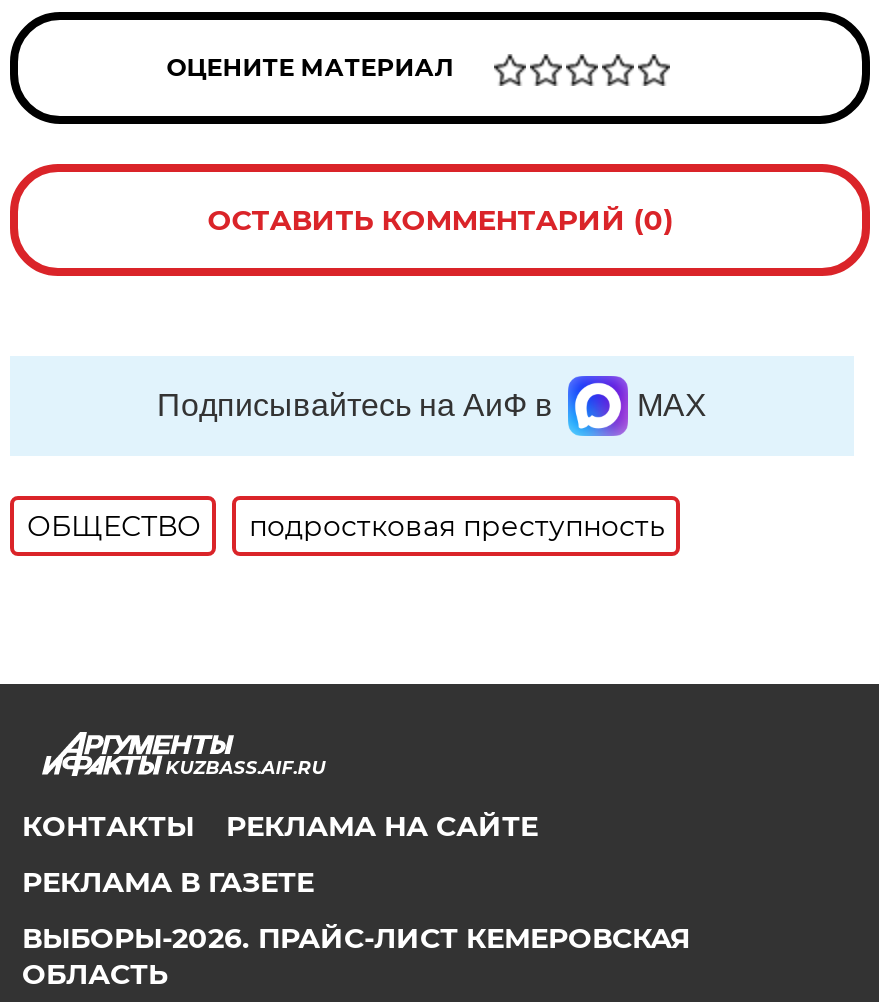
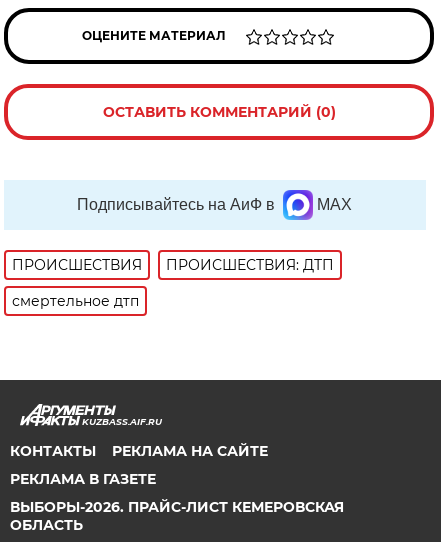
[27,508,665,544] ОБЩЕСТВО | подростковая преступность -> [12,256,334,310] ПРОИСШЕСТВИЯ | ПРОИСШЕСТВИЯ: ДТП | смертельное дтп

